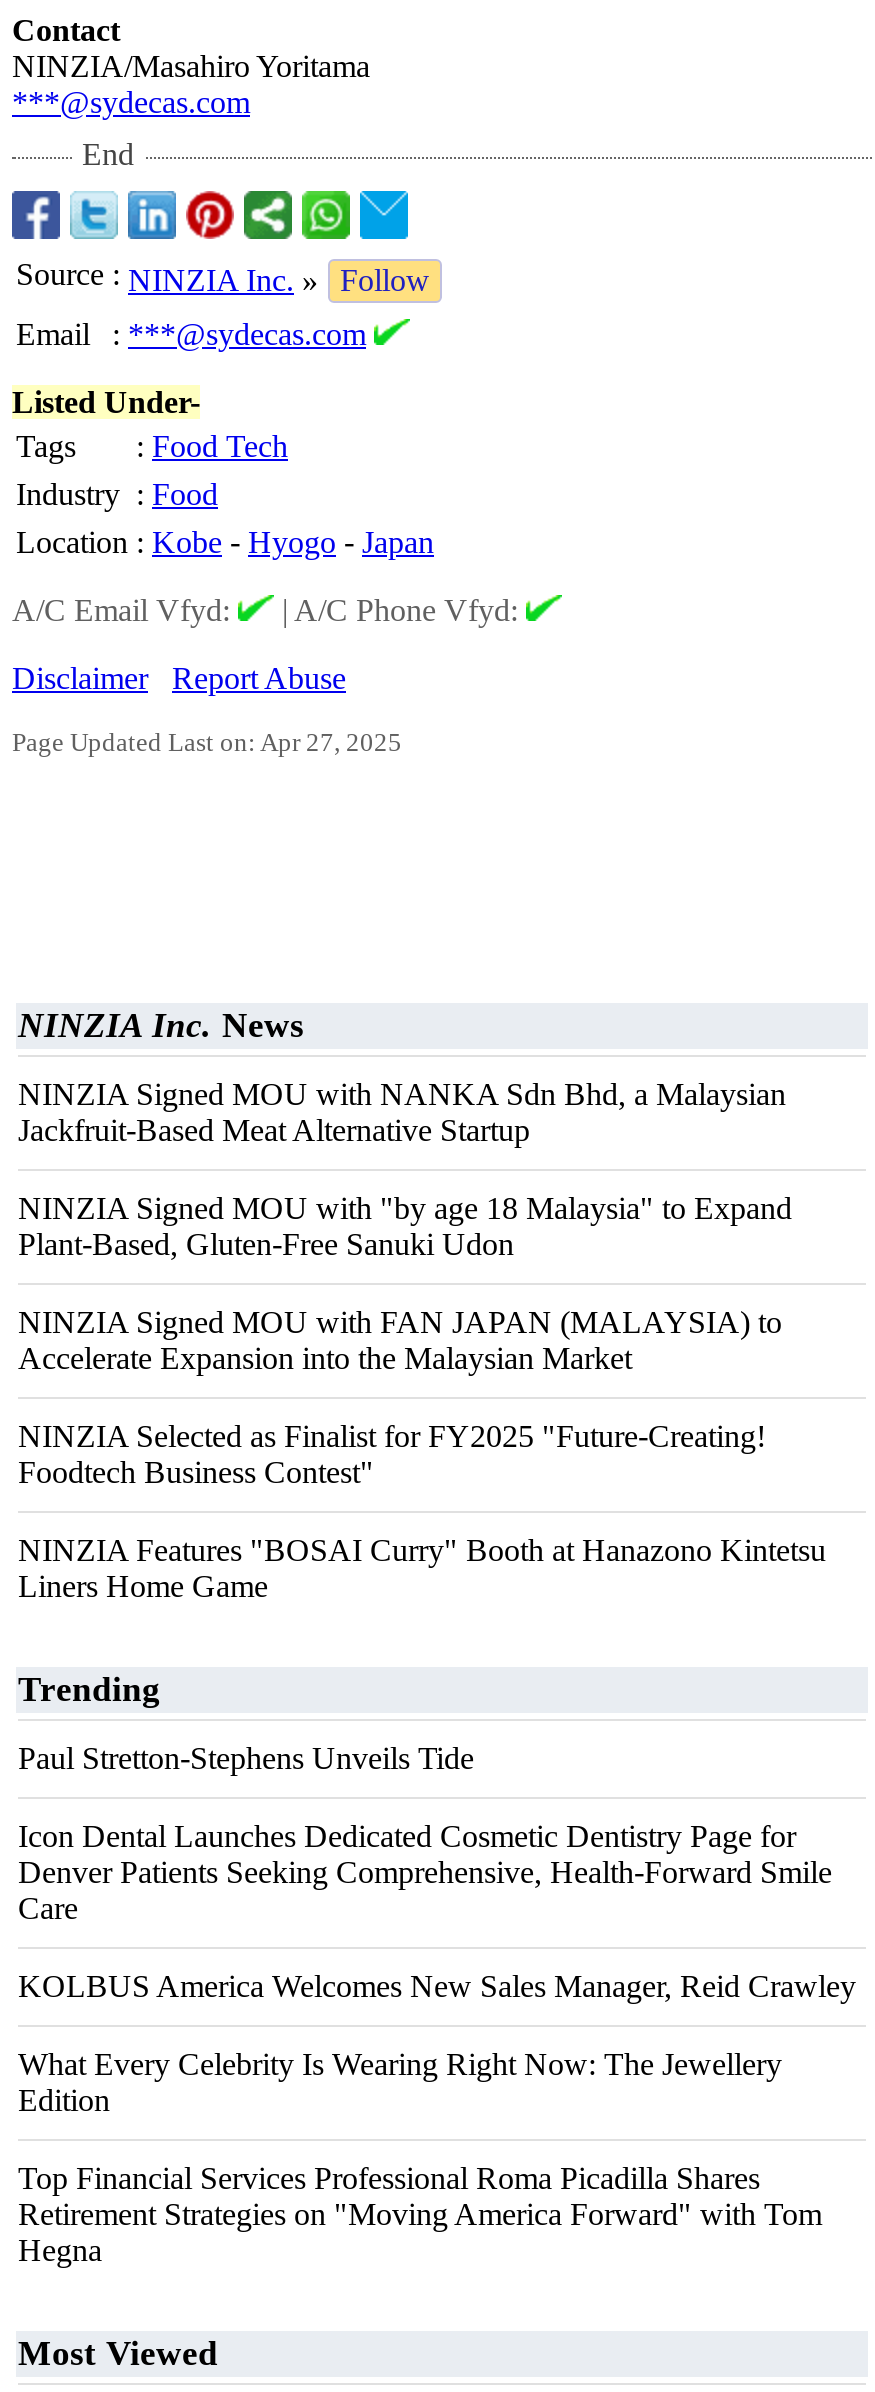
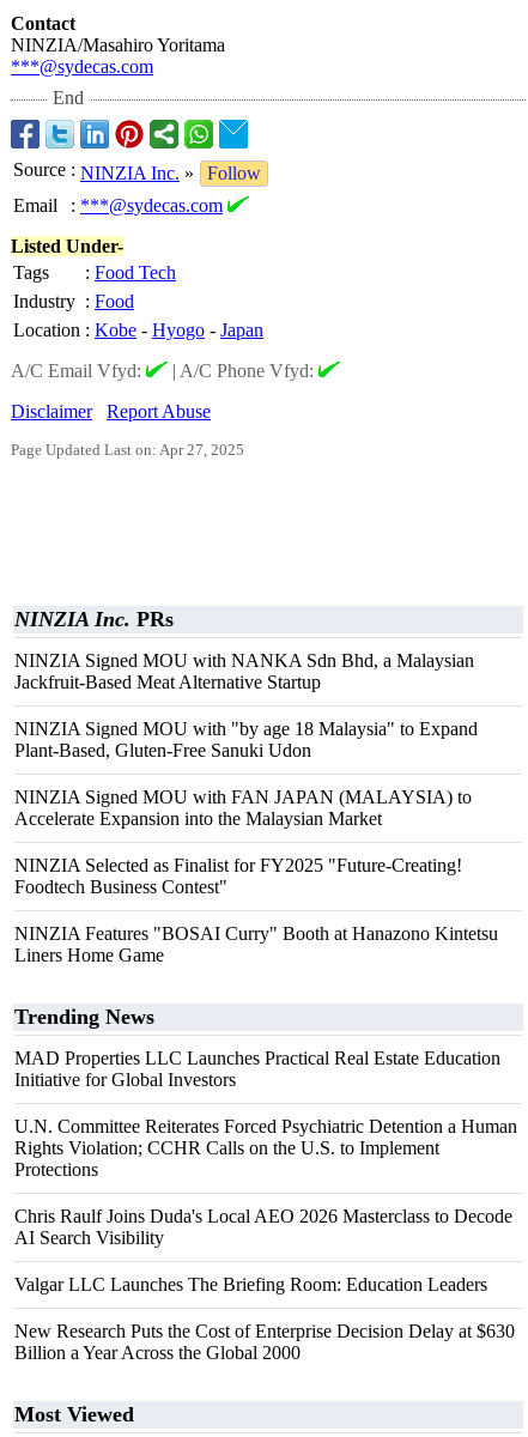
[18,1005,304,1045] NINZIA Inc. News -> [14,607,174,631] NINZIA Inc. PRs
[18,1669,160,1709] Trending -> [14,1005,154,1029] Trending News
[18,1741,474,1775] Paul Stretton-Stephens Unveils Tide -> [14,1048,500,1090] MAD Properties LLC Launches Practical Real Estate Education | Initiative for Global Investors
[18,1819,832,1925] Icon Dental Launches Dedicated Cosmetic Dentistry Page for | Denver Patients Seeking Comprehensive, Health-Forward Smile | Care -> [14,1116,517,1180] U.N. Committee Reiterates Forced Psychiatric Detention a Human | Rights Violation; CCHR Calls on the U.S. to Implement | Protections
[18,1969,856,2003] KOLBUS America Welcomes New Sales Manager, Reid Crawley -> [14,1206,512,1248] Chris Raulf Joins Duda's Local AEO 2026 Masterclass to Decode | AI Search Visibility
[18,2047,782,2117] What Every Celebrity Is Wearing Right Now: The Jewellery | Edition -> [14,1274,487,1294] Valgar LLC Launches The Briefing Room: Education Leaders
[18,2161,822,2267] Top Financial Services Professional Roma Picadilla Shares | Retirement Strategies on "Moving America Forward" with Tom | Hegna -> [14,1321,515,1363] New Research Puts the Cost of Enterprise Decision Delay at $630 | Billion a Year Across the Global 2000

